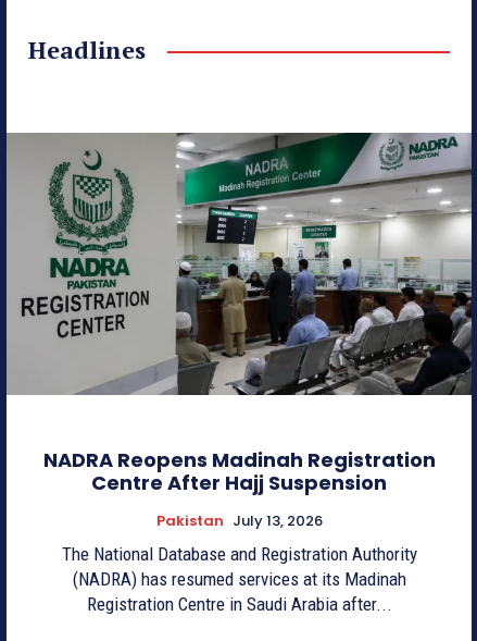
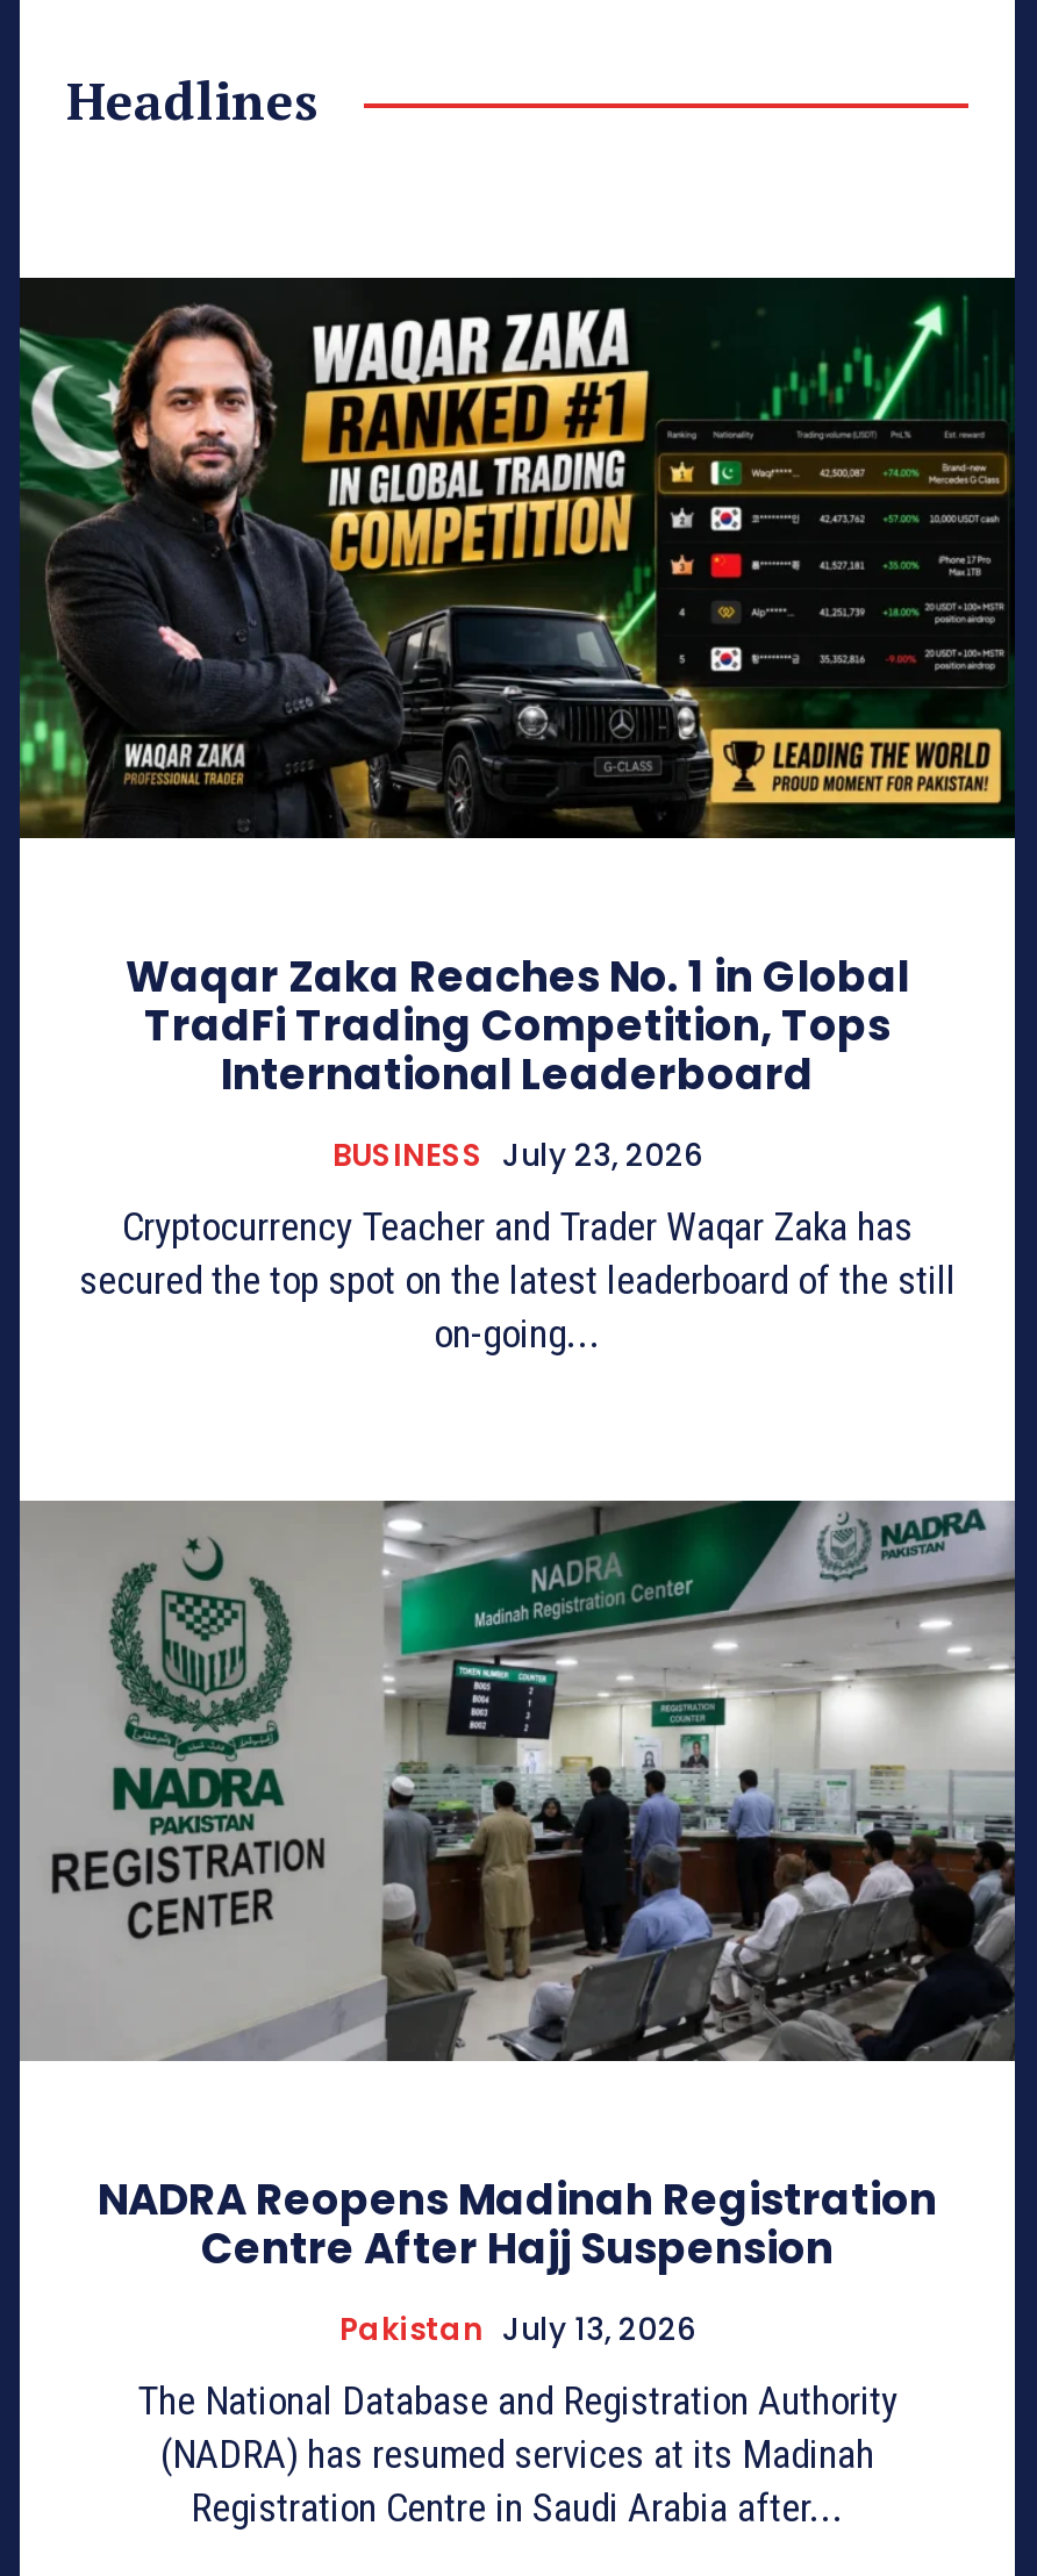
none -> [20,276,1017,838] [image]
none -> [79,947,956,1357] Waqar Zaka Reaches No. 1 in Global | TradFi Trading Competition, Tops | International Leaderboard | BUSINESS July 23, 2026 | Cryptocurrency Teacher and Trader Waqar Zaka has | secured the top spot on the latest leaderboard of the still | on-going...

